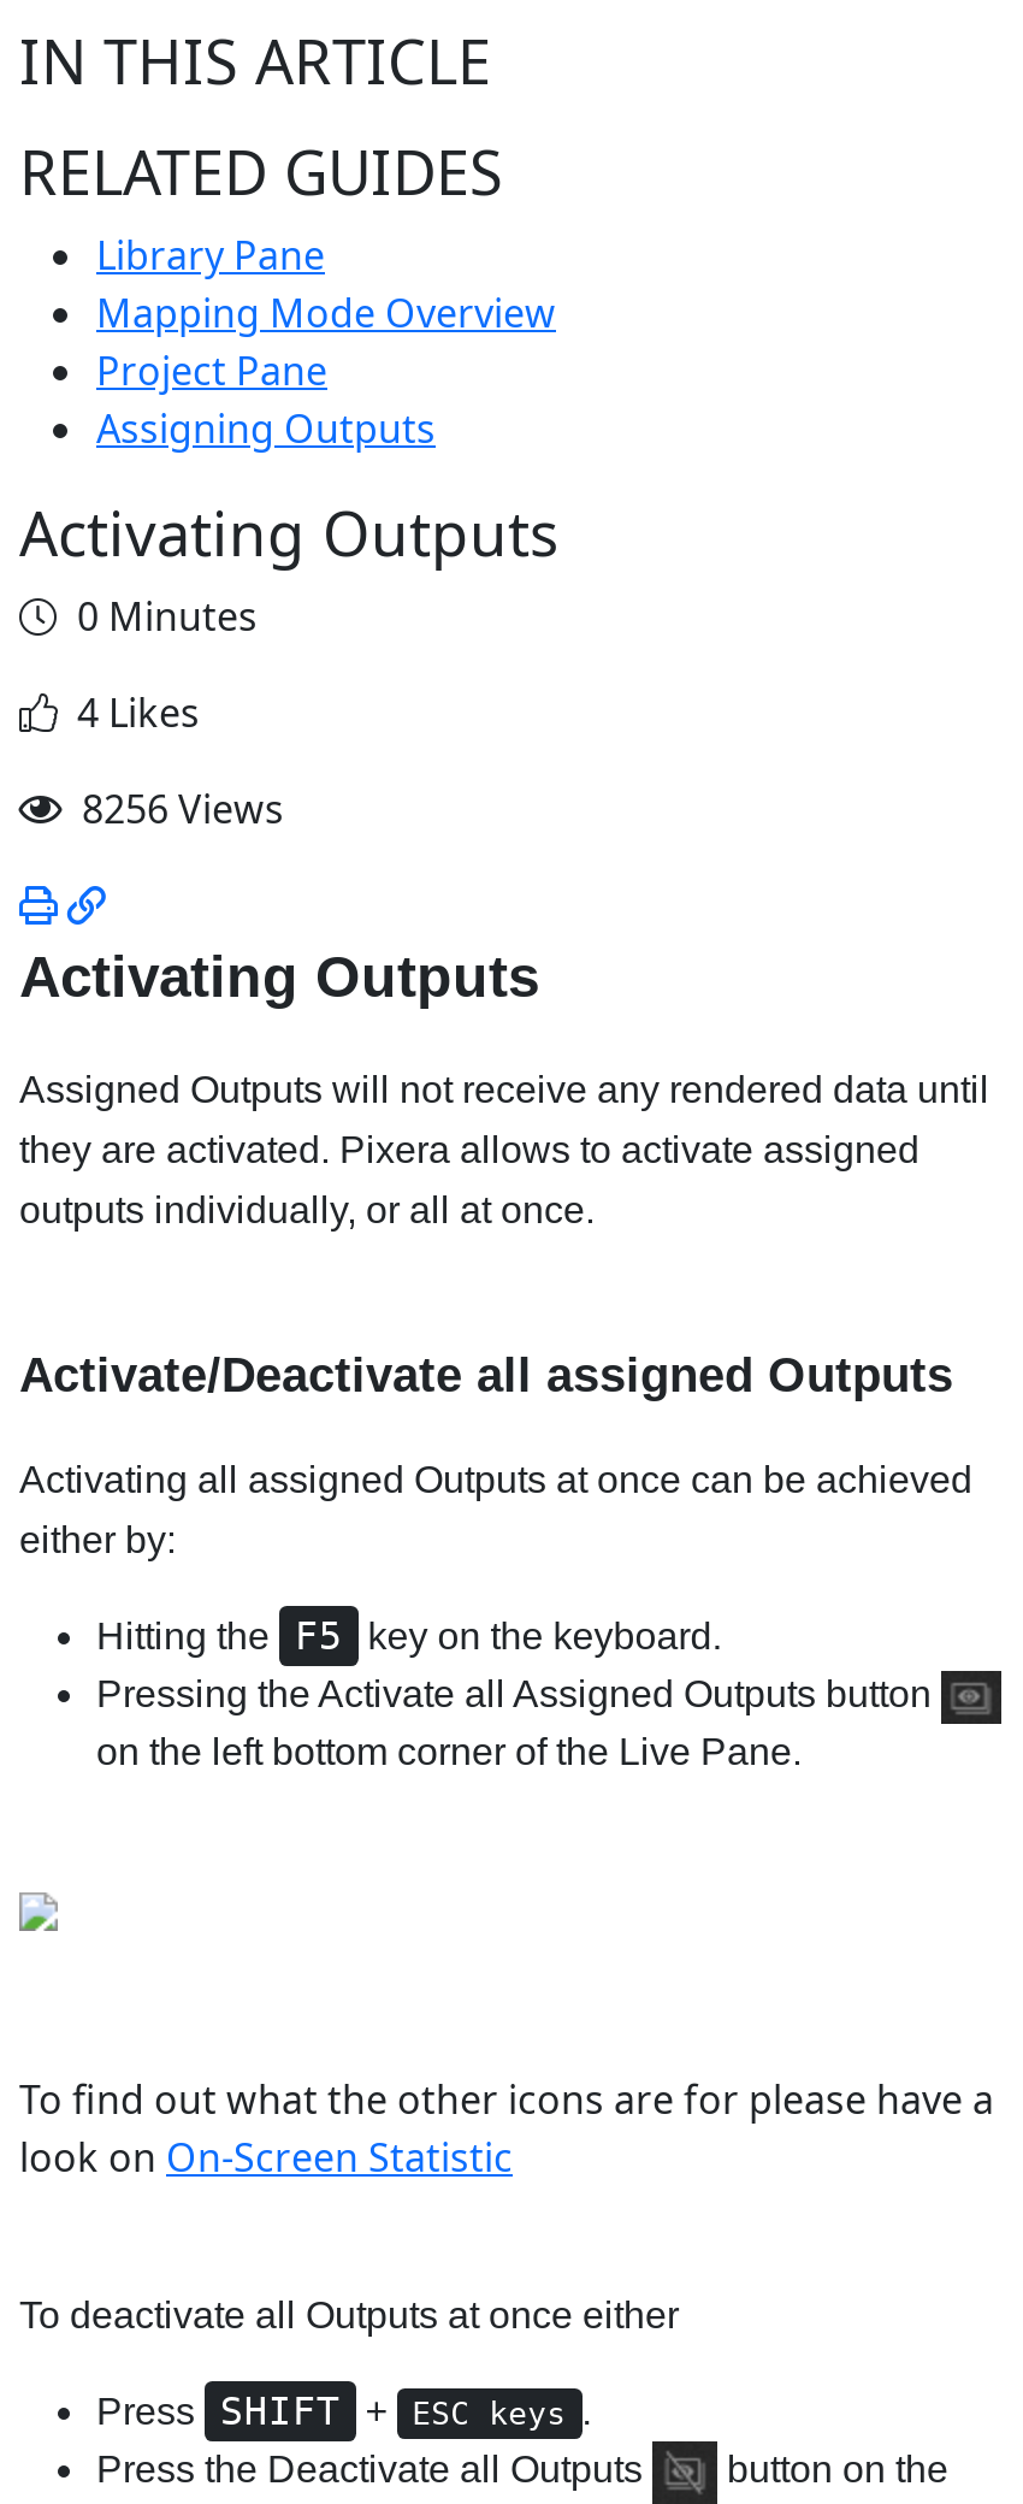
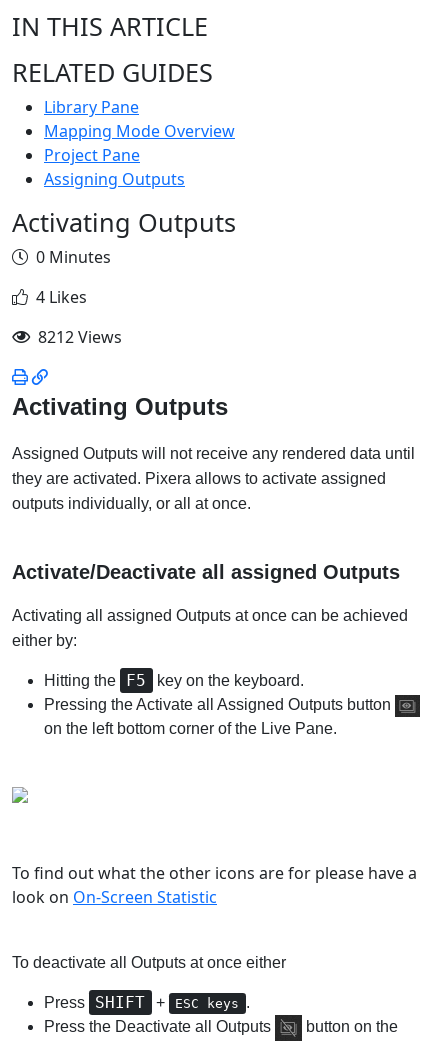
[63,782,284,835] 8256 Views -> [30,326,122,348] 8212 Views

